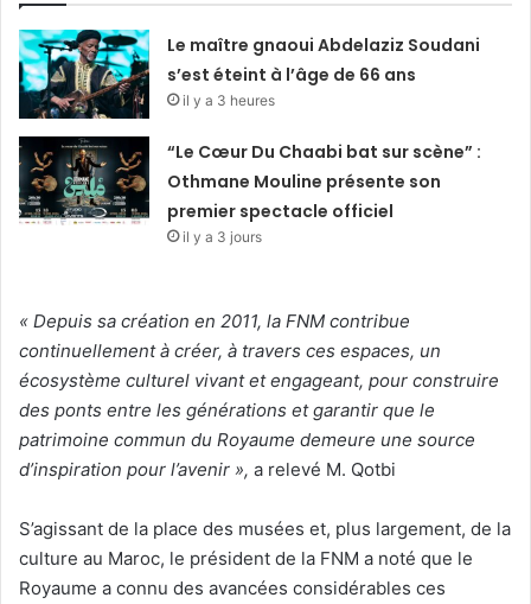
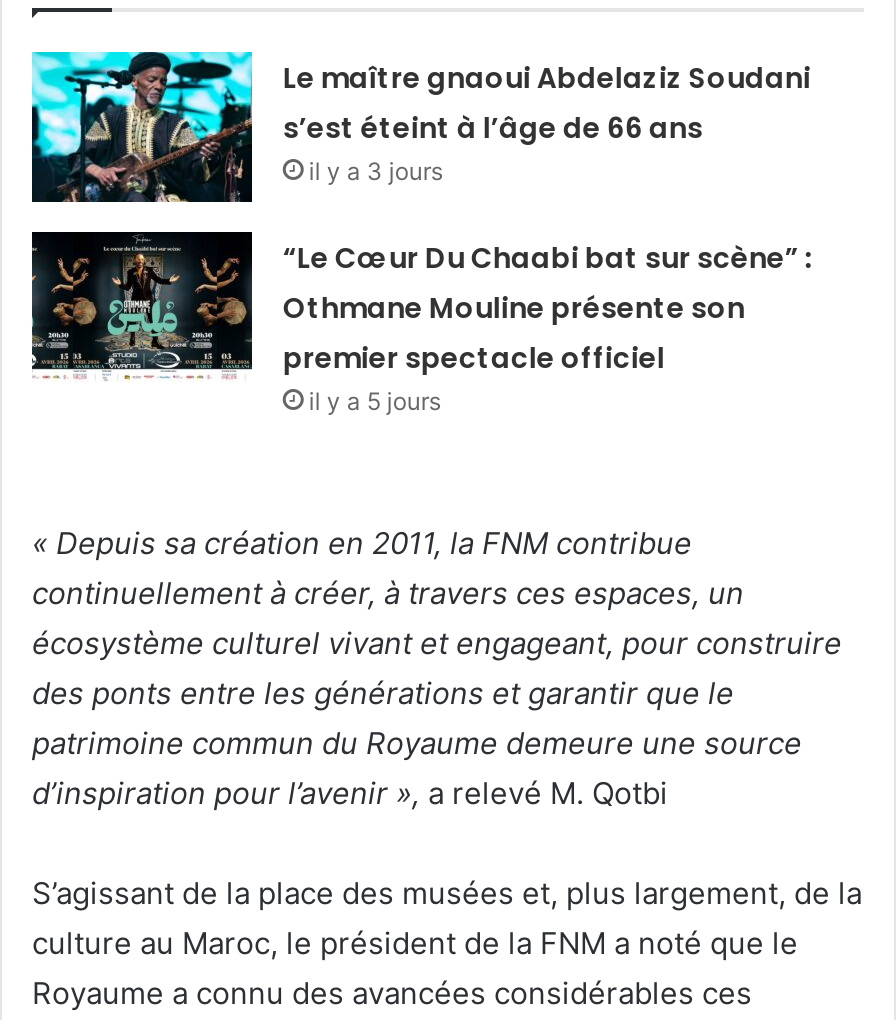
[183,91,275,109] il y a 3 heures -> [309,156,443,186] il y a 3 jours
[183,228,262,246] il y a 3 jours -> [309,386,441,416] il y a 5 jours

